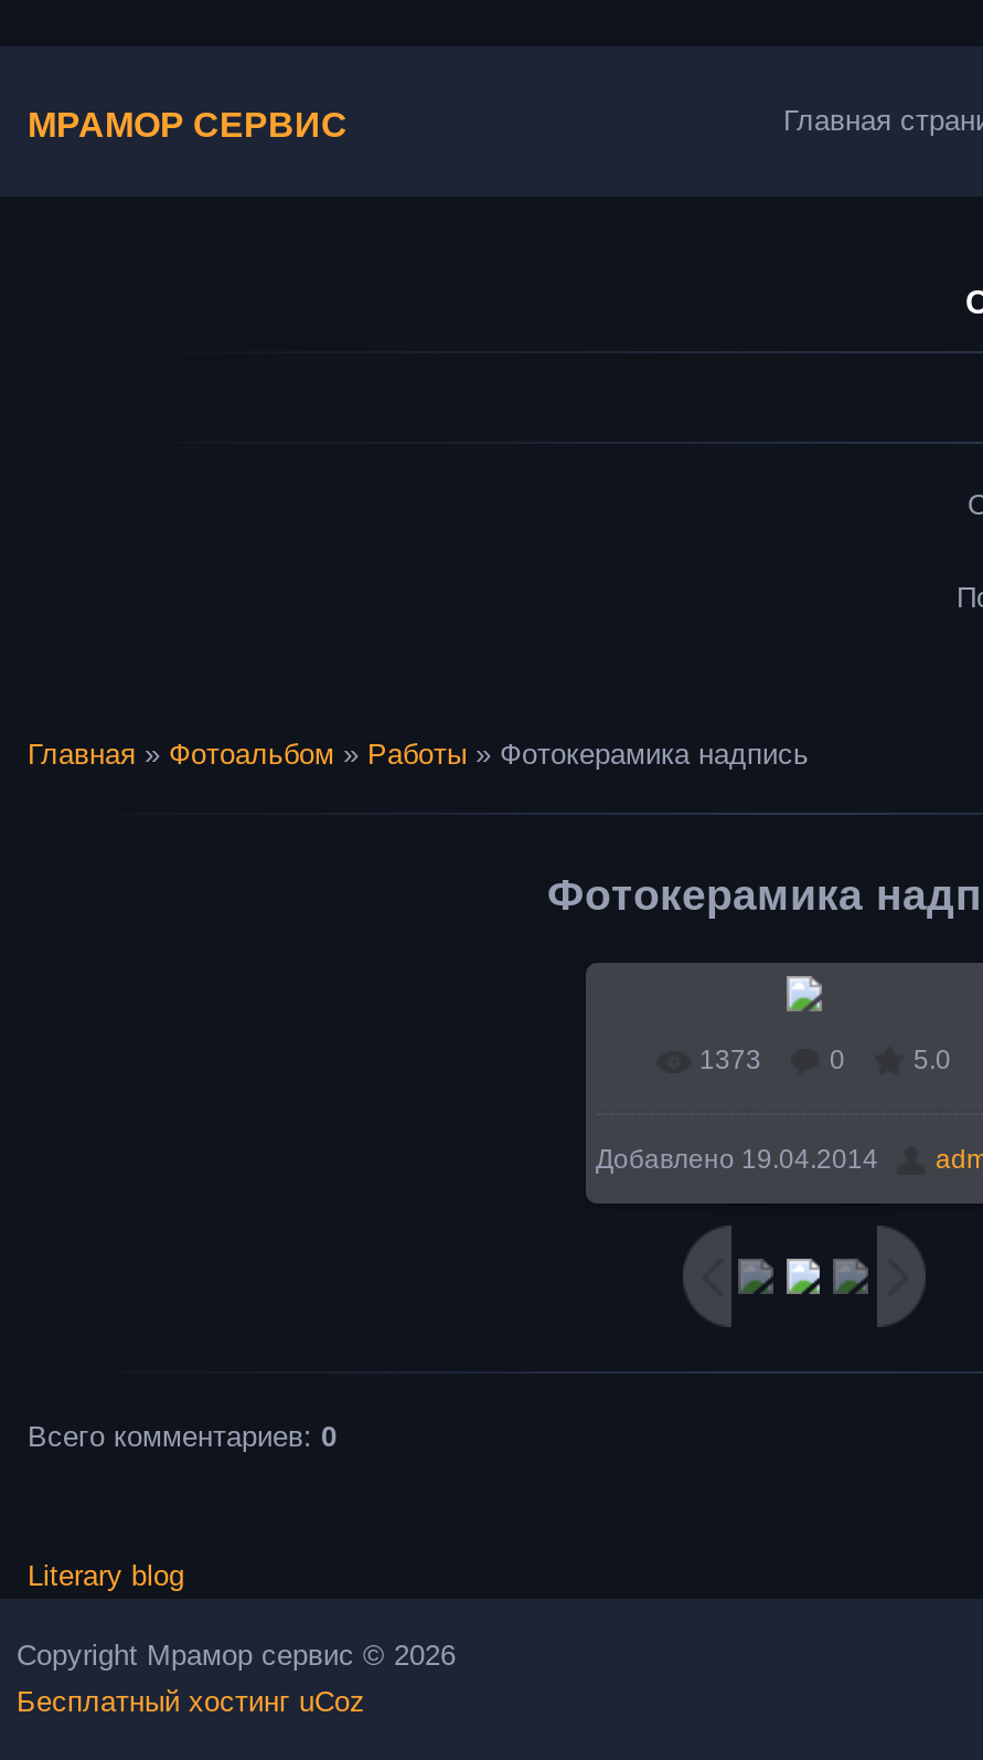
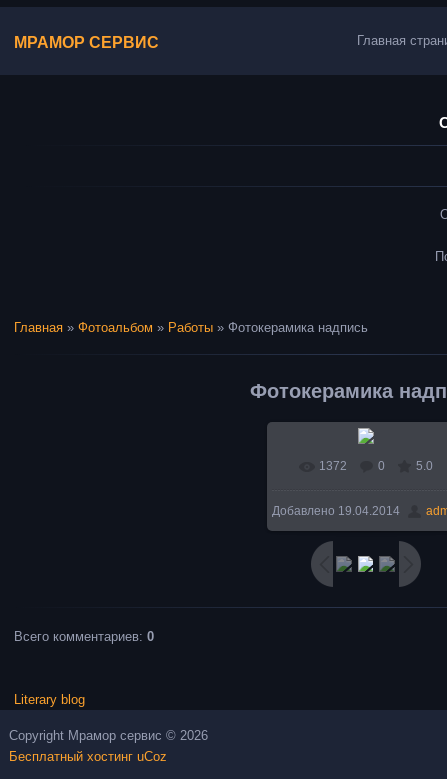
[699,1044,761,1075] 1373 -> [318,459,346,473] 1372

